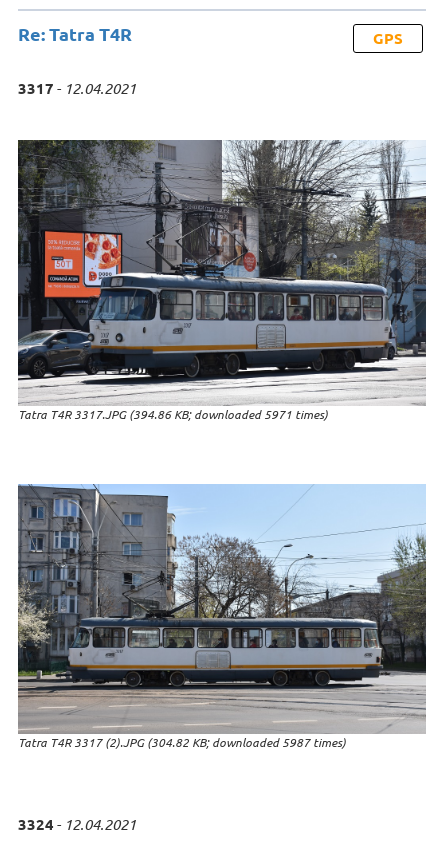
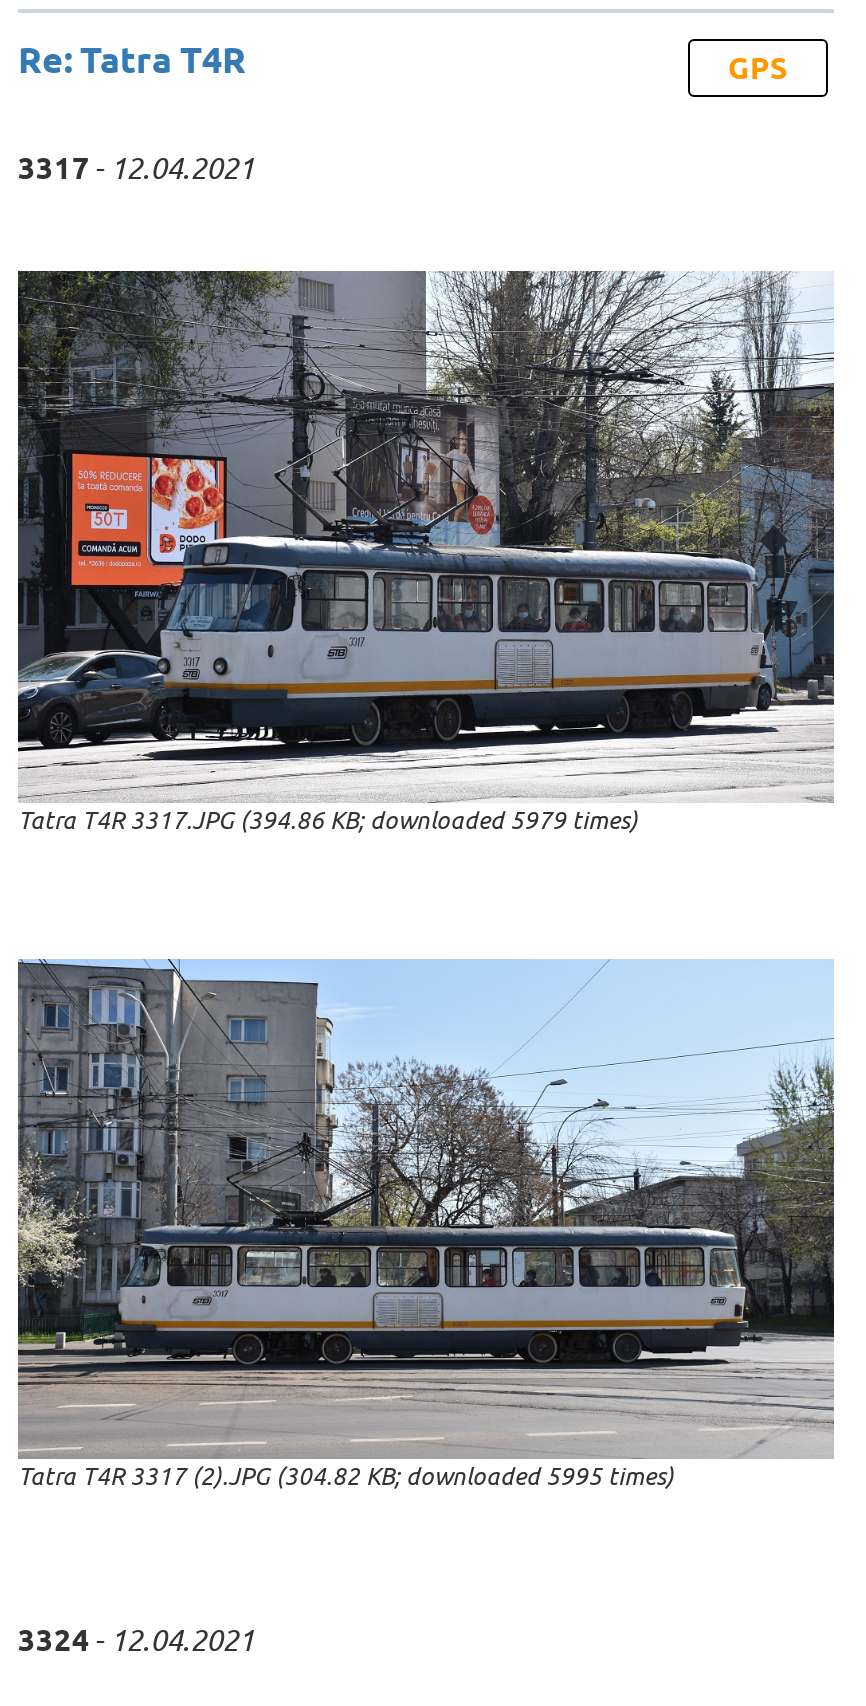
[18,406,328,422] Tatra T4R 3317.JPG (394.86 KB; downloaded 5971 times) -> [18,803,638,835] Tatra T4R 3317.JPG (394.86 KB; downloaded 5979 times)
[18,734,346,750] Tatra T4R 3317 (2).JPG (304.82 KB; downloaded 5987 times) -> [18,1459,674,1491] Tatra T4R 3317 (2).JPG (304.82 KB; downloaded 5995 times)

